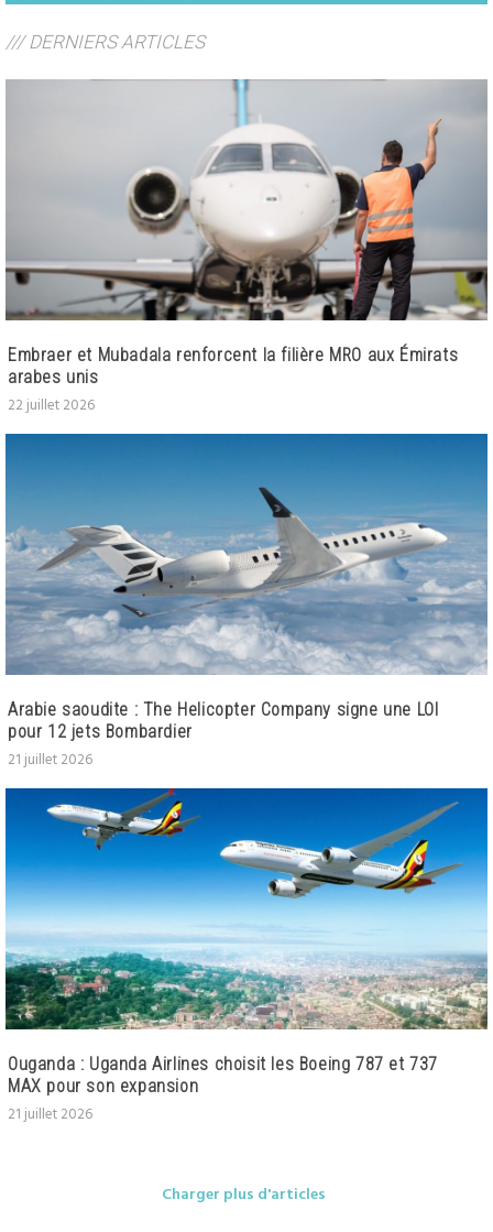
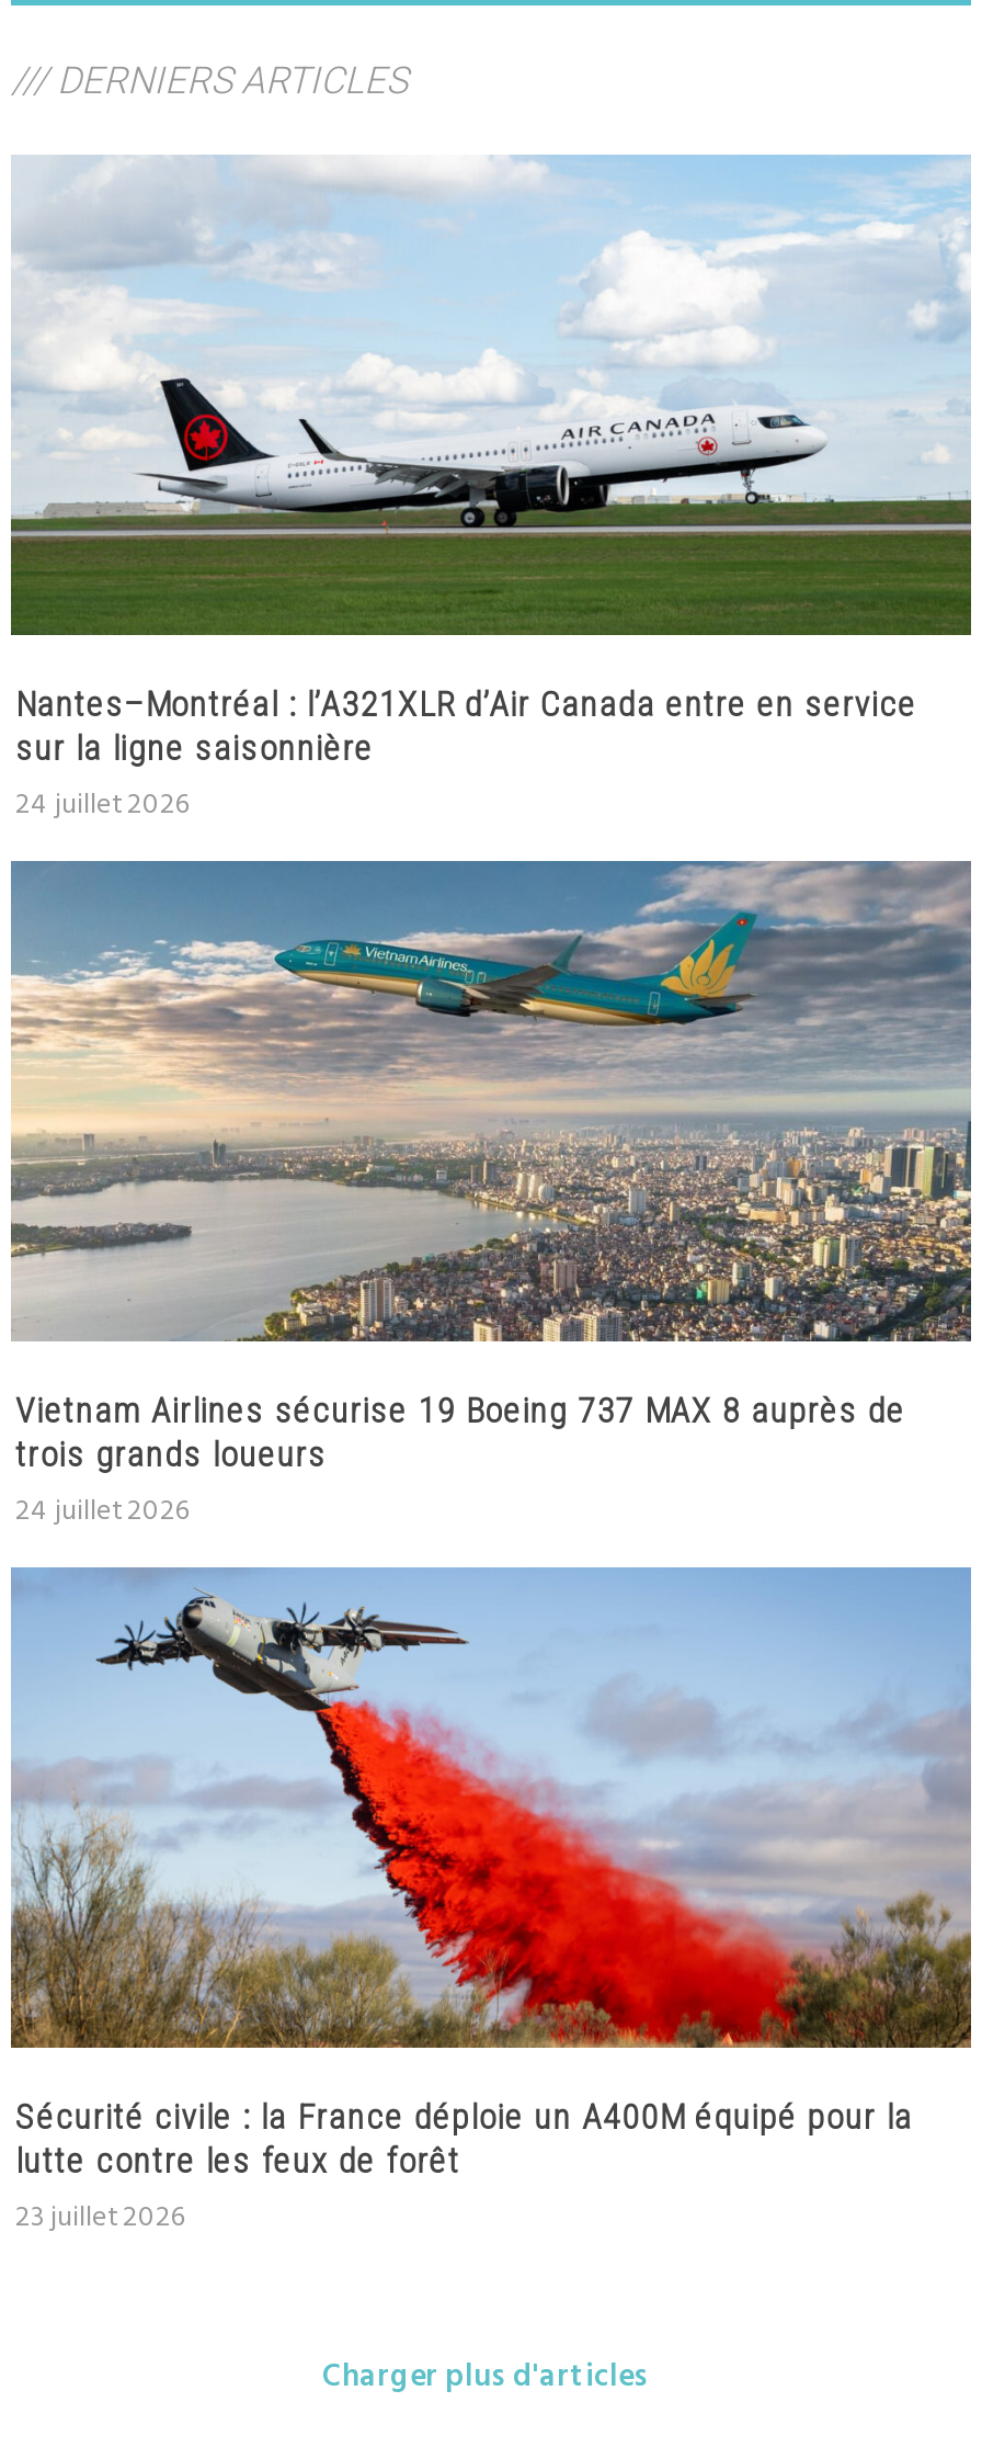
[6,78,487,417] [image] | Embraer et Mubadala renforcent la filière MRO aux Émirats | arabes unis | 22 juillet 2026 -> [9,155,971,828] [image] | Nantes–Montréal : l’A321XLR d’Air Canada entre en service | sur la ligne saisonnière | 24 juillet 2026
[4,433,489,772] [image] | Arabie saoudite : The Helicopter Company signe une LOI | pour 12 jets Bombardier | 21 juillet 2026 -> [11,861,973,1534] [image] | Vietnam Airlines sécurise 19 Boeing 737 MAX 8 auprès de | trois grands loueurs | 24 juillet 2026
[4,787,489,1126] [image] | Ouganda : Uganda Airlines choisit les Boeing 787 et 737 | MAX pour son expansion | 21 juillet 2026 -> [9,1567,973,2241] [image] | Sécurité civile : la France déploie un A400M équipé pour la | lutte contre les feux de forêt | 23 juillet 2026

